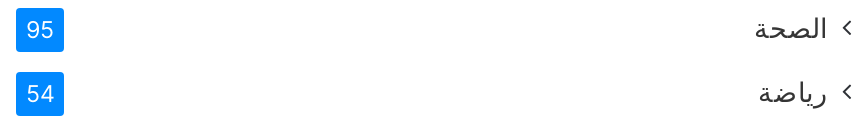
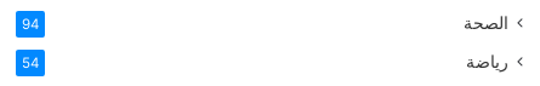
[26,17,54,45] 95 -> [22,16,39,33] 94

